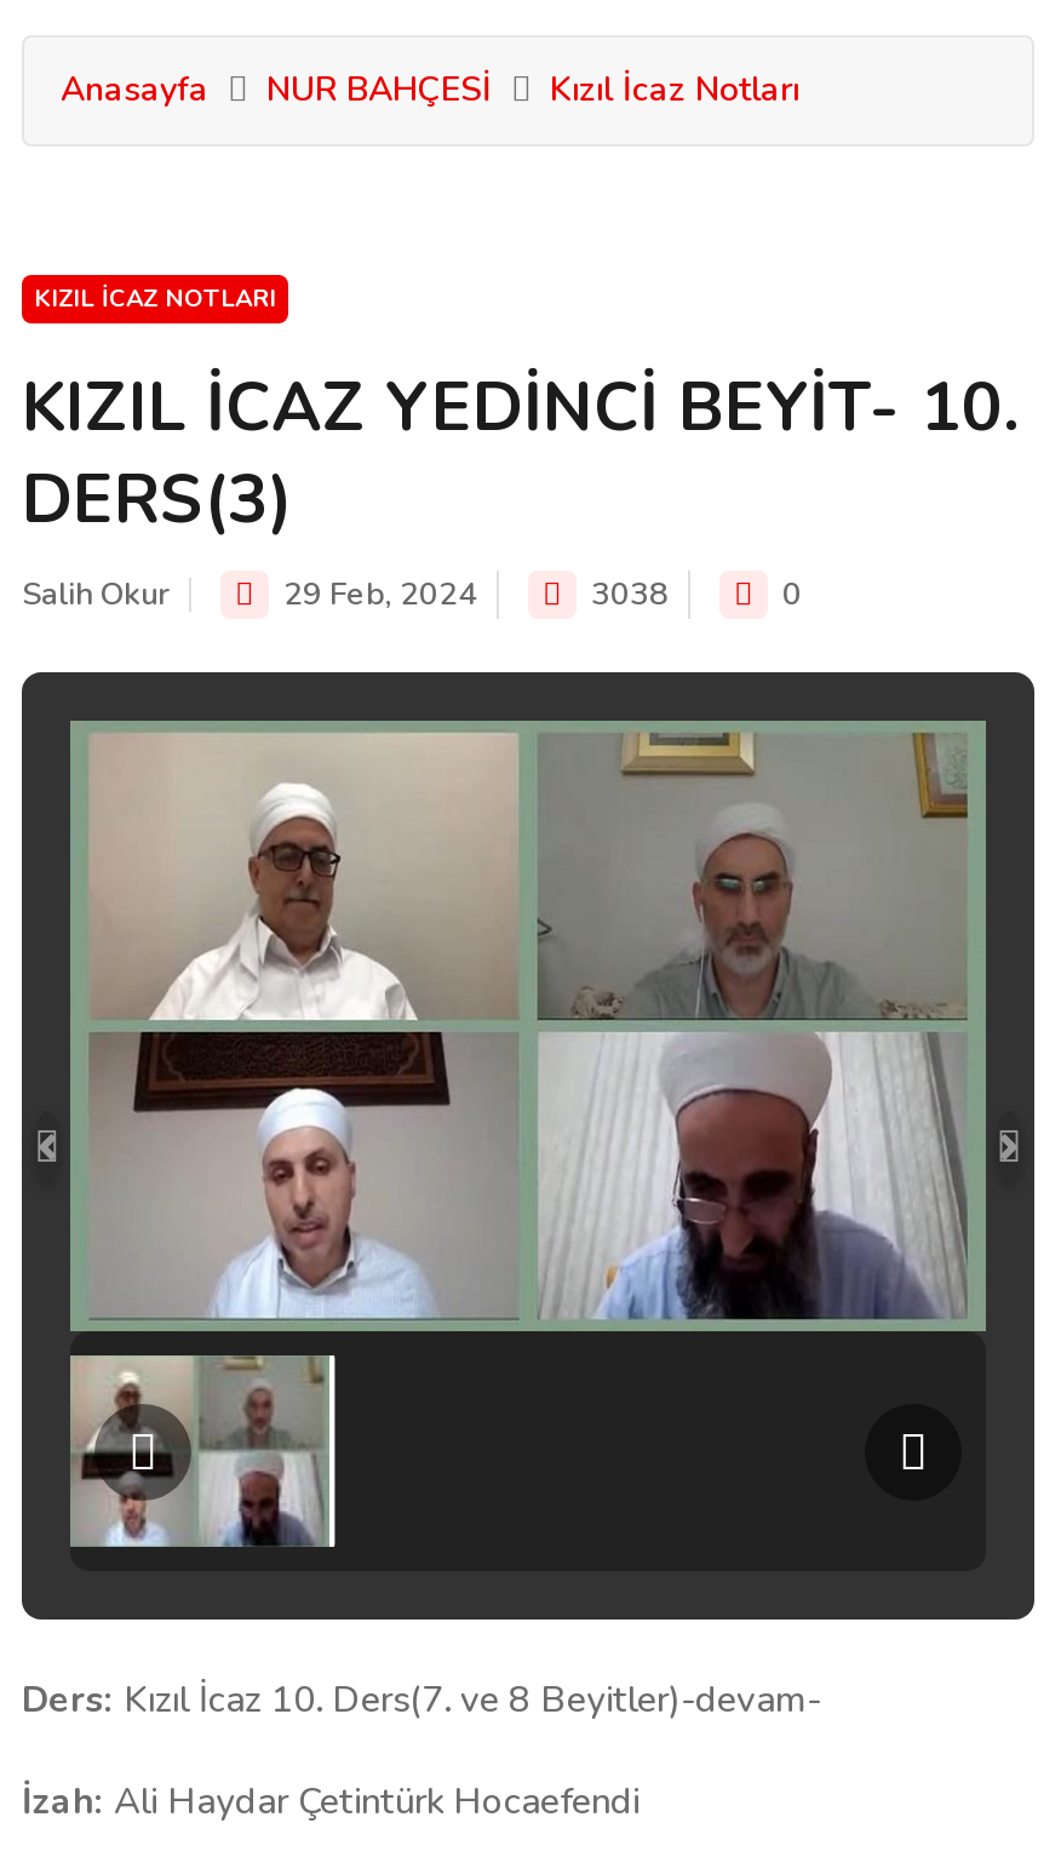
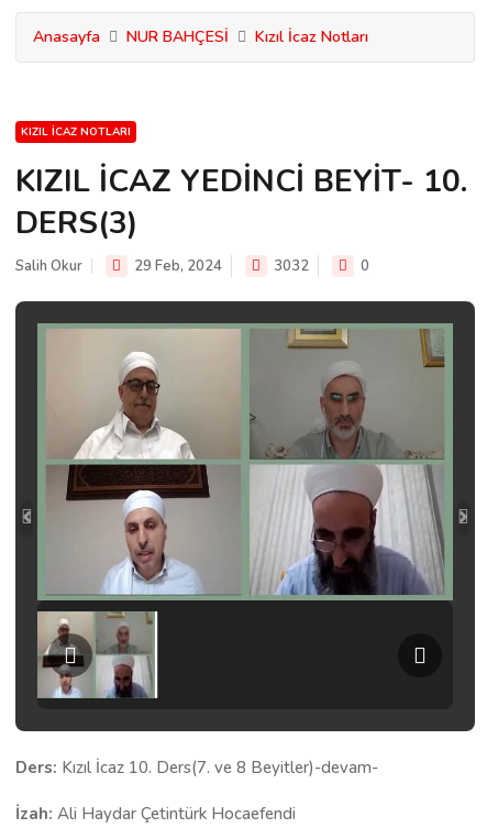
[584,572,669,616] 3038 -> [270,257,309,276] 3032

